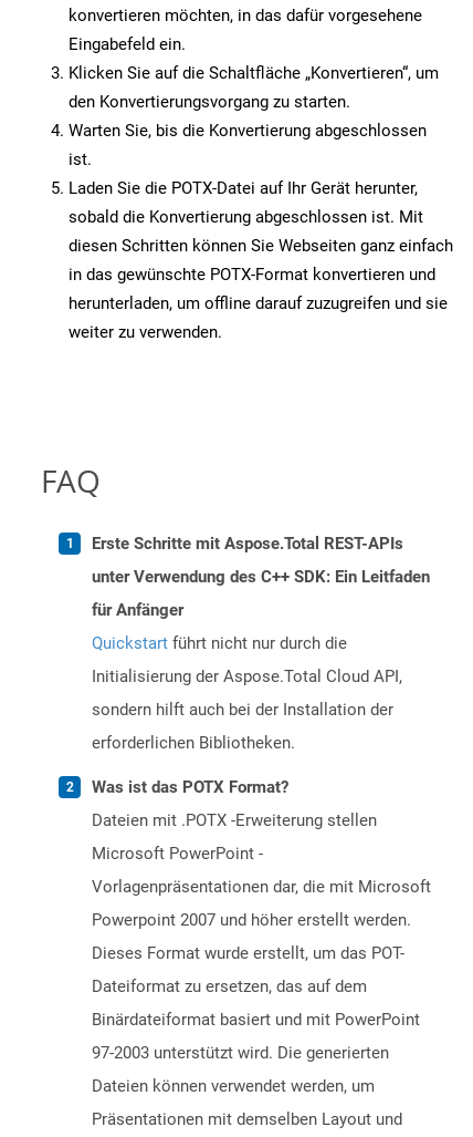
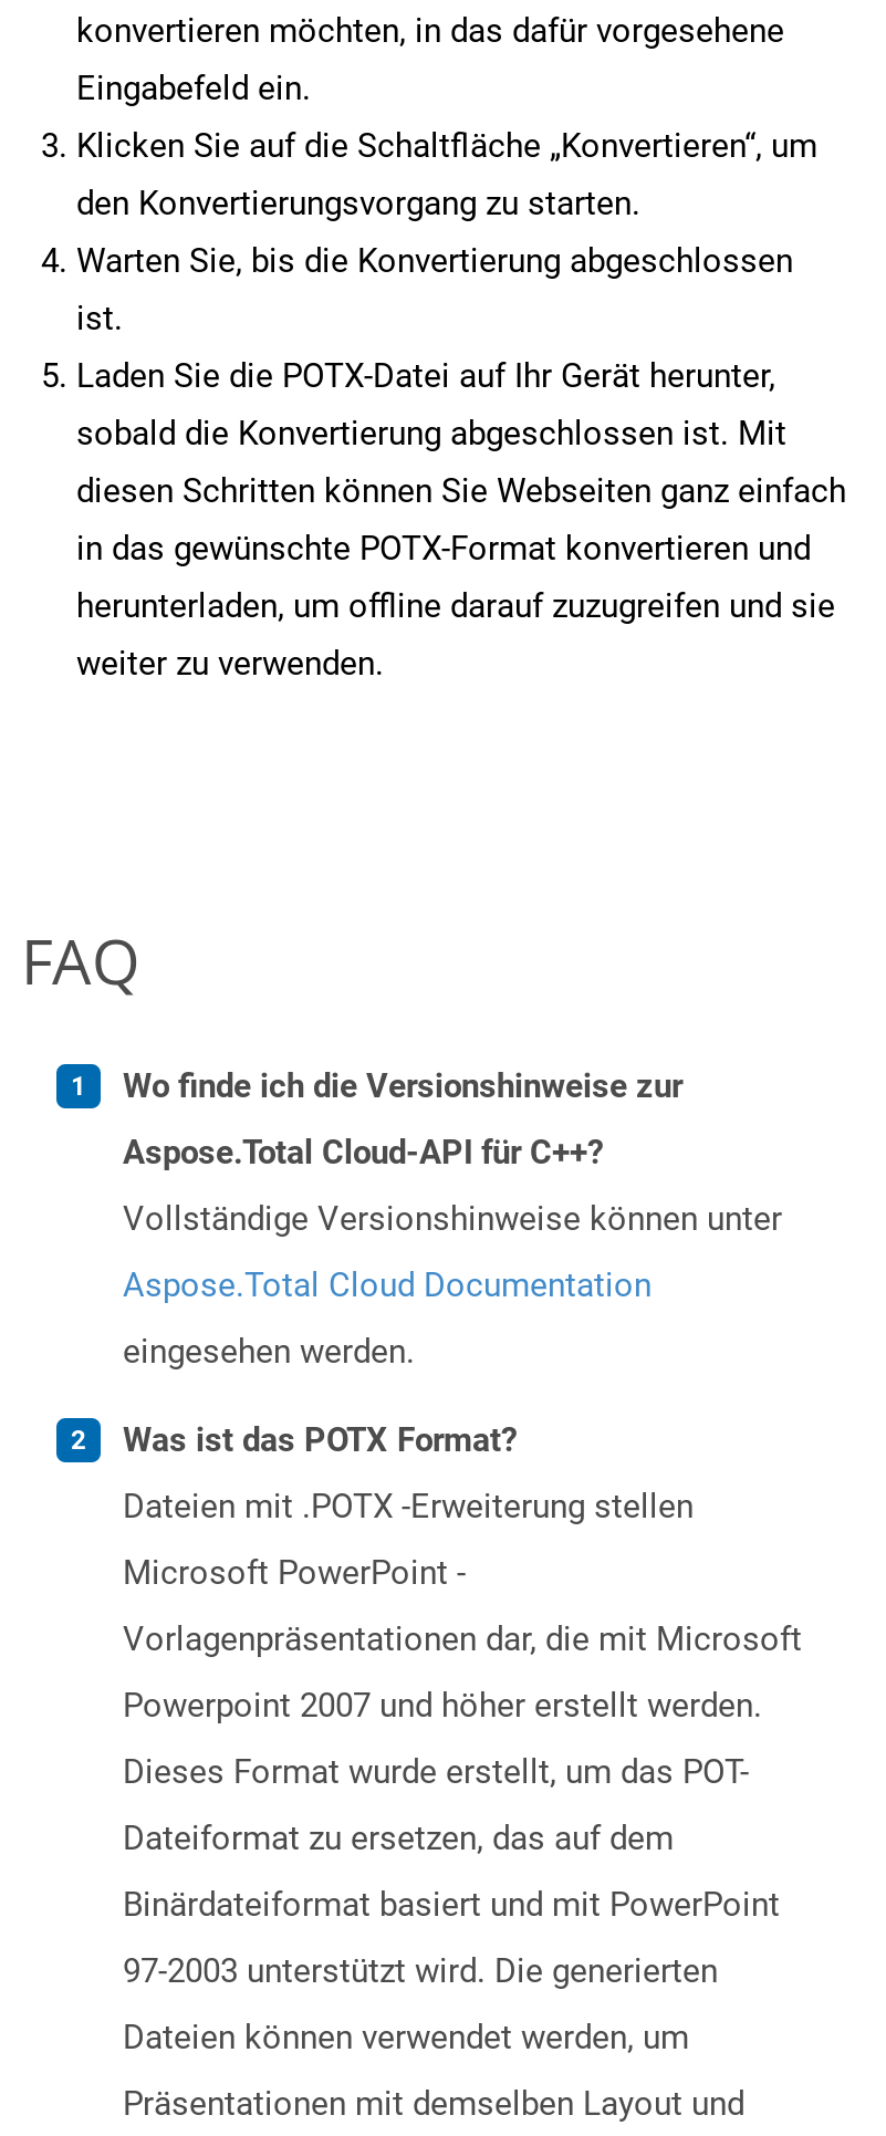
[92,534,430,753] Erste Schritte mit Aspose.Total REST-APIs | unter Verwendung des C++ SDK: Ein Leitfaden | für Anfänger | Quickstart führt nicht nur durch die | Initialisierung der Aspose.Total Cloud API, | sondern hilft auch bei der Installation der | erforderlichen Bibliotheken. -> [123,1067,782,1372] Wo finde ich die Versionshinweise zur | Aspose.Total Cloud-API für C++? | Vollständige Versionshinweise können unter | Aspose.Total Cloud Documentation | eingesehen werden.

